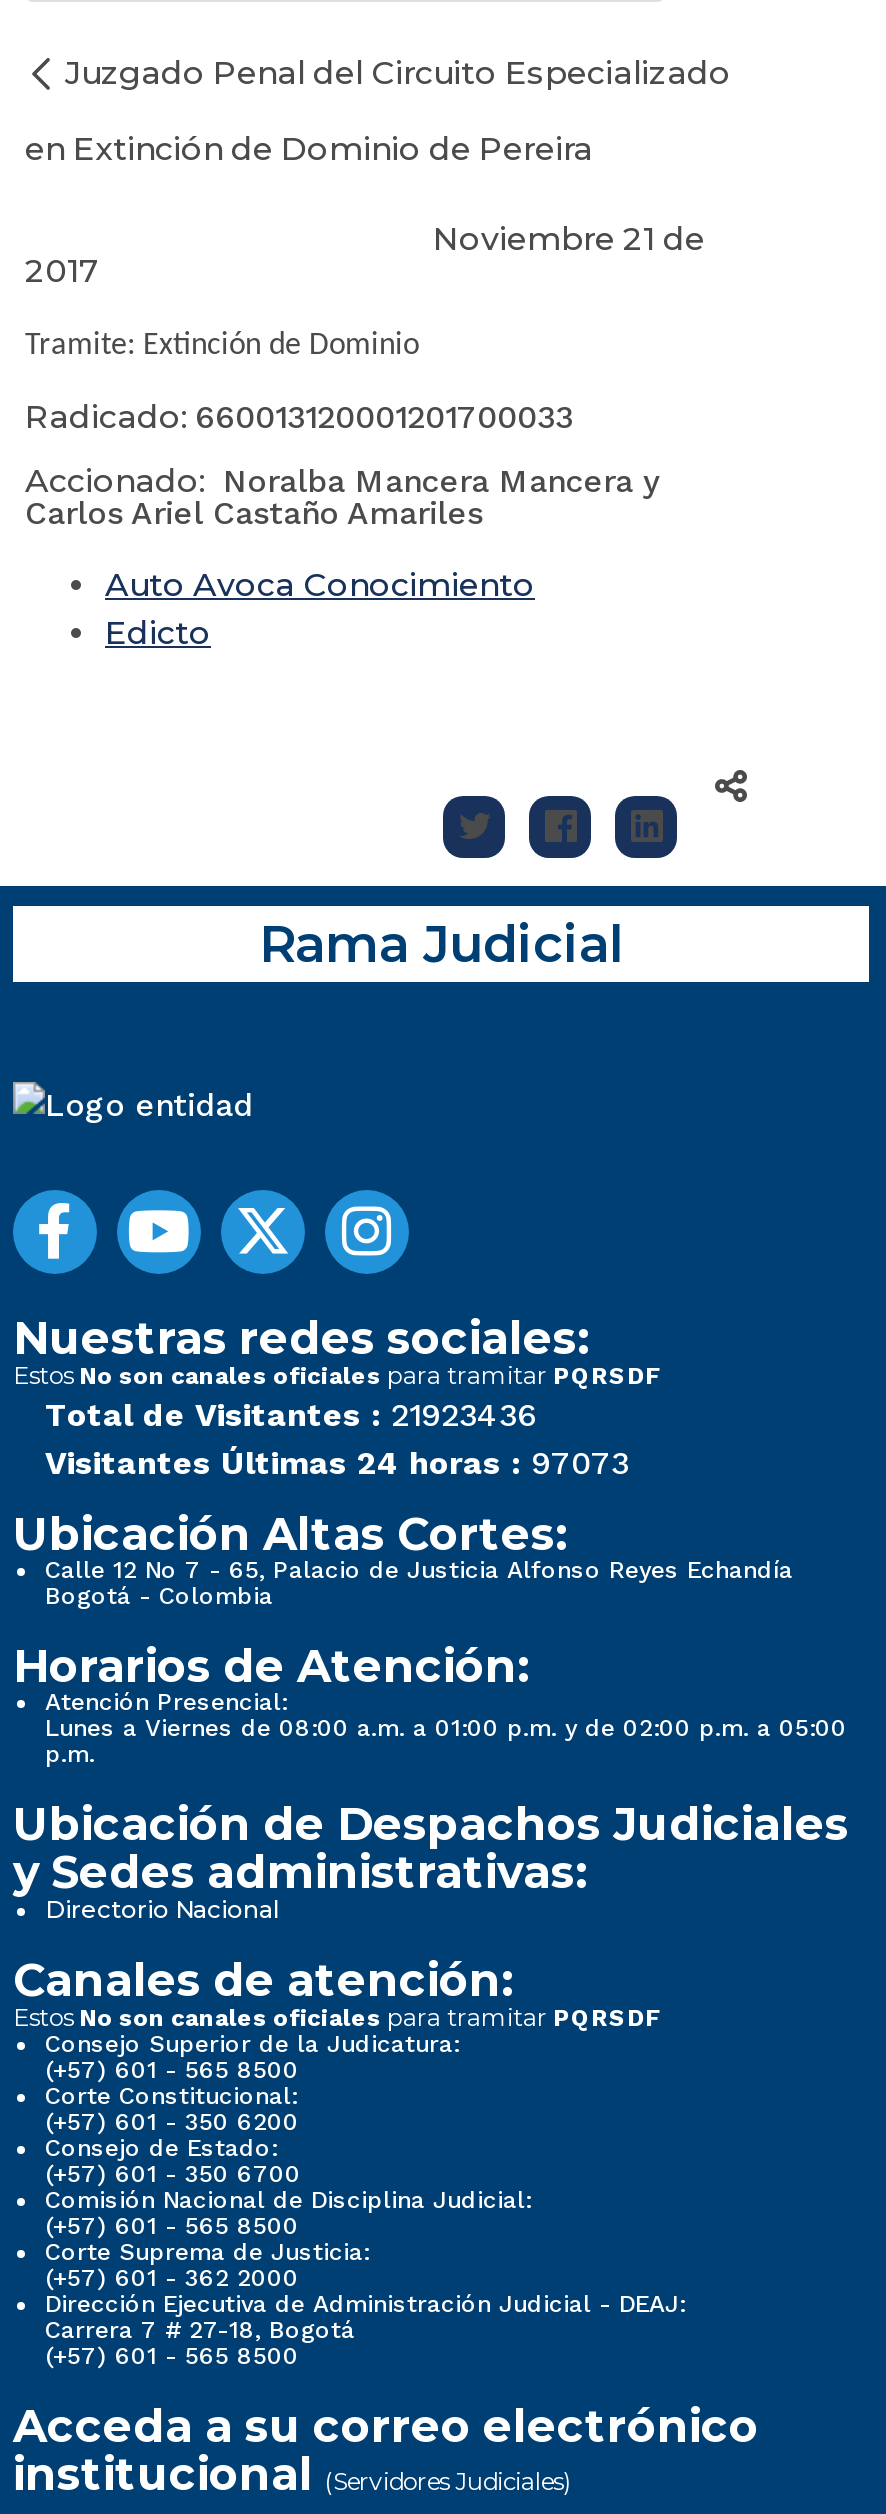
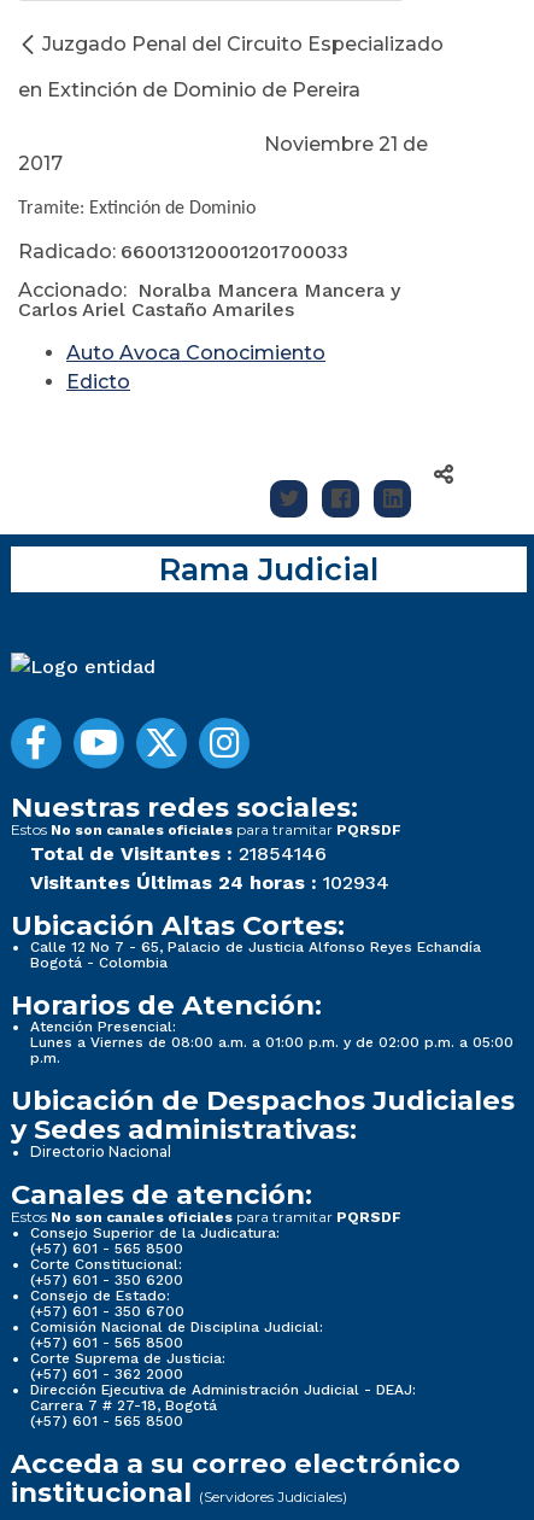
[45,1396,537,1434] Total de Visitantes : 21923436 -> [30,842,327,865] Total de Visitantes : 21854146
[45,1444,629,1482] Visitantes Últimas 24 horas : 97073 -> [30,871,389,894] Visitantes Últimas 24 horas : 102934

